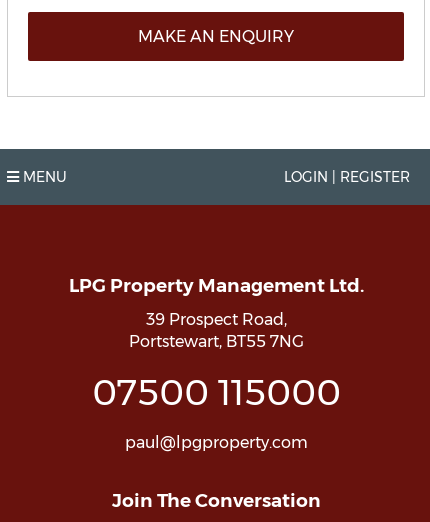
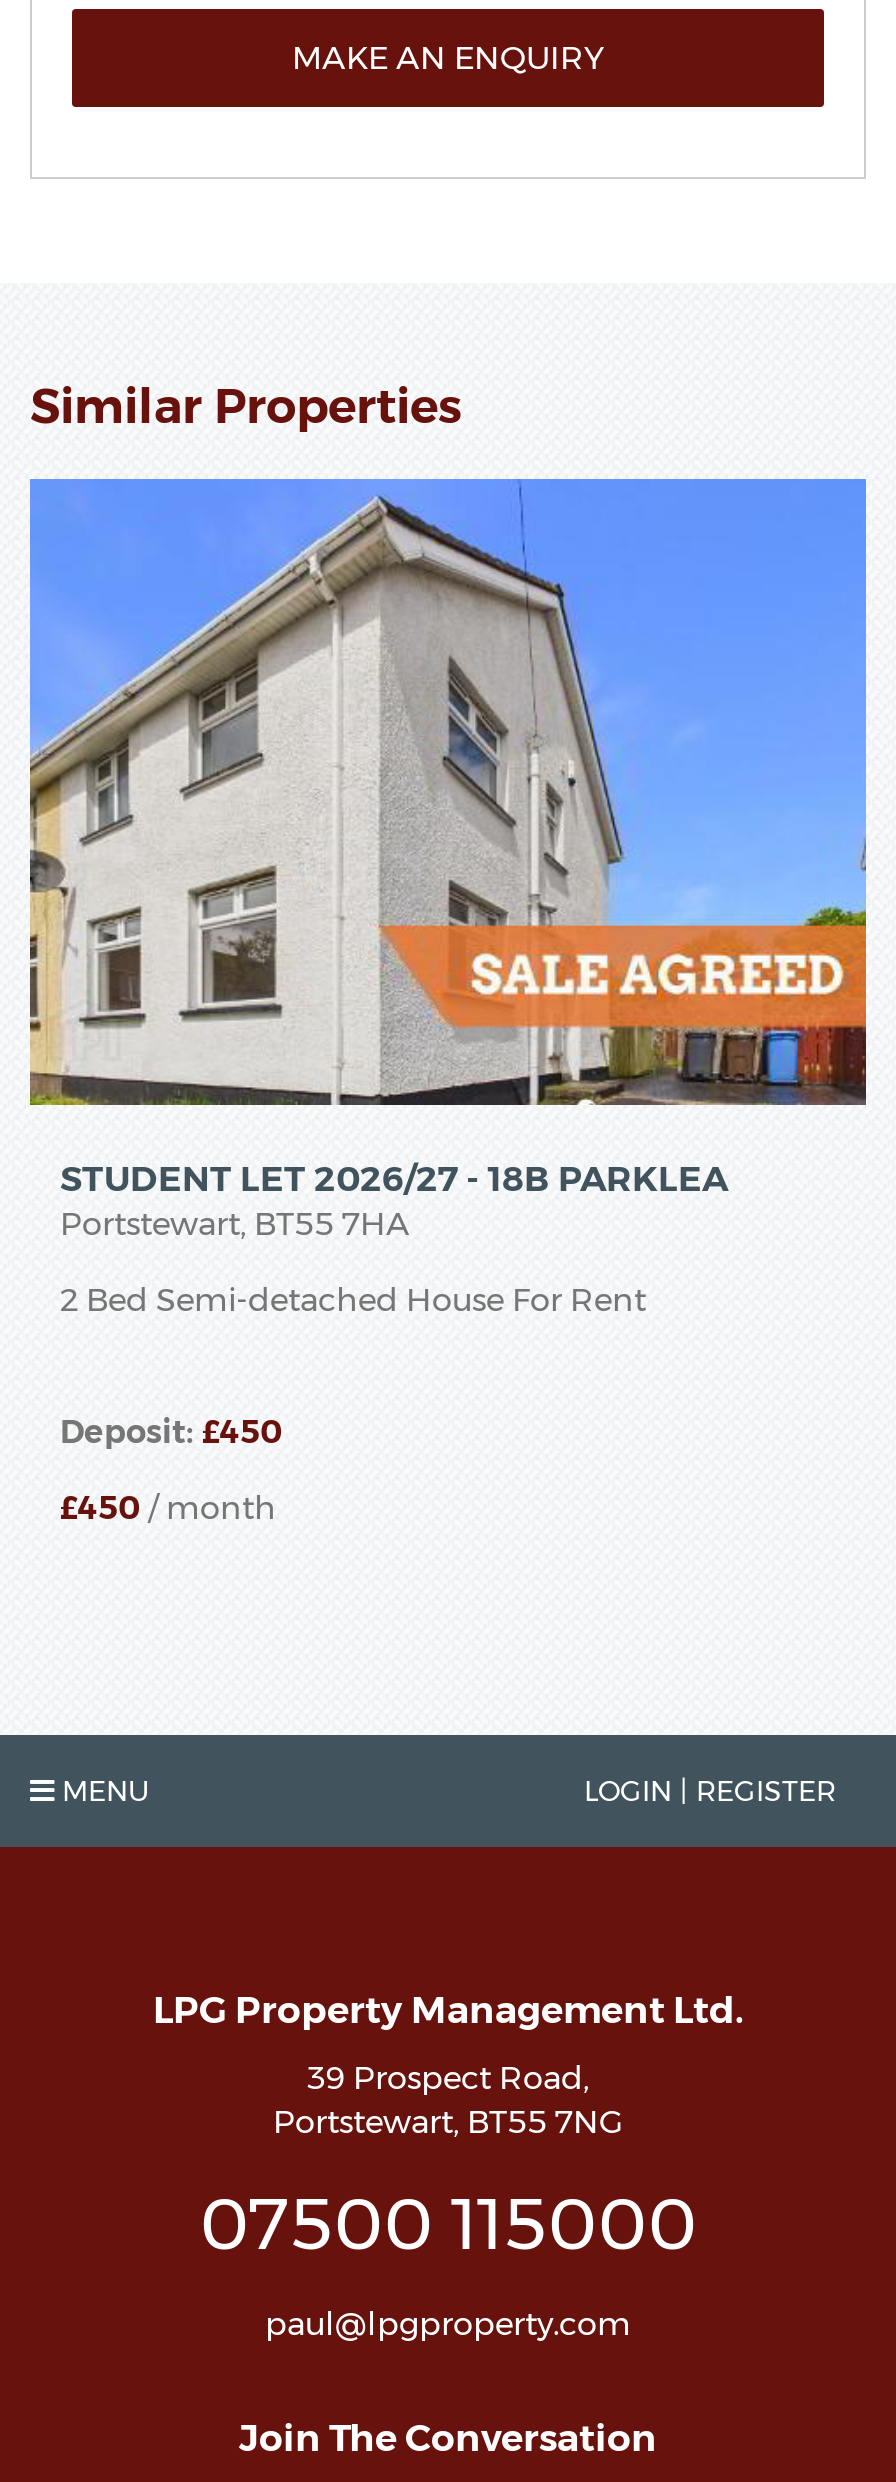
none -> [28,477,868,1527] [image] | STUDENT LET 2026/27 - 18B PARKLEA | Portstewart, BT55 7HA | 2 Bed Semi-detached House For Rent | Deposit: £450 | £450 / month
none -> [30,376,462,434] Similar Properties

